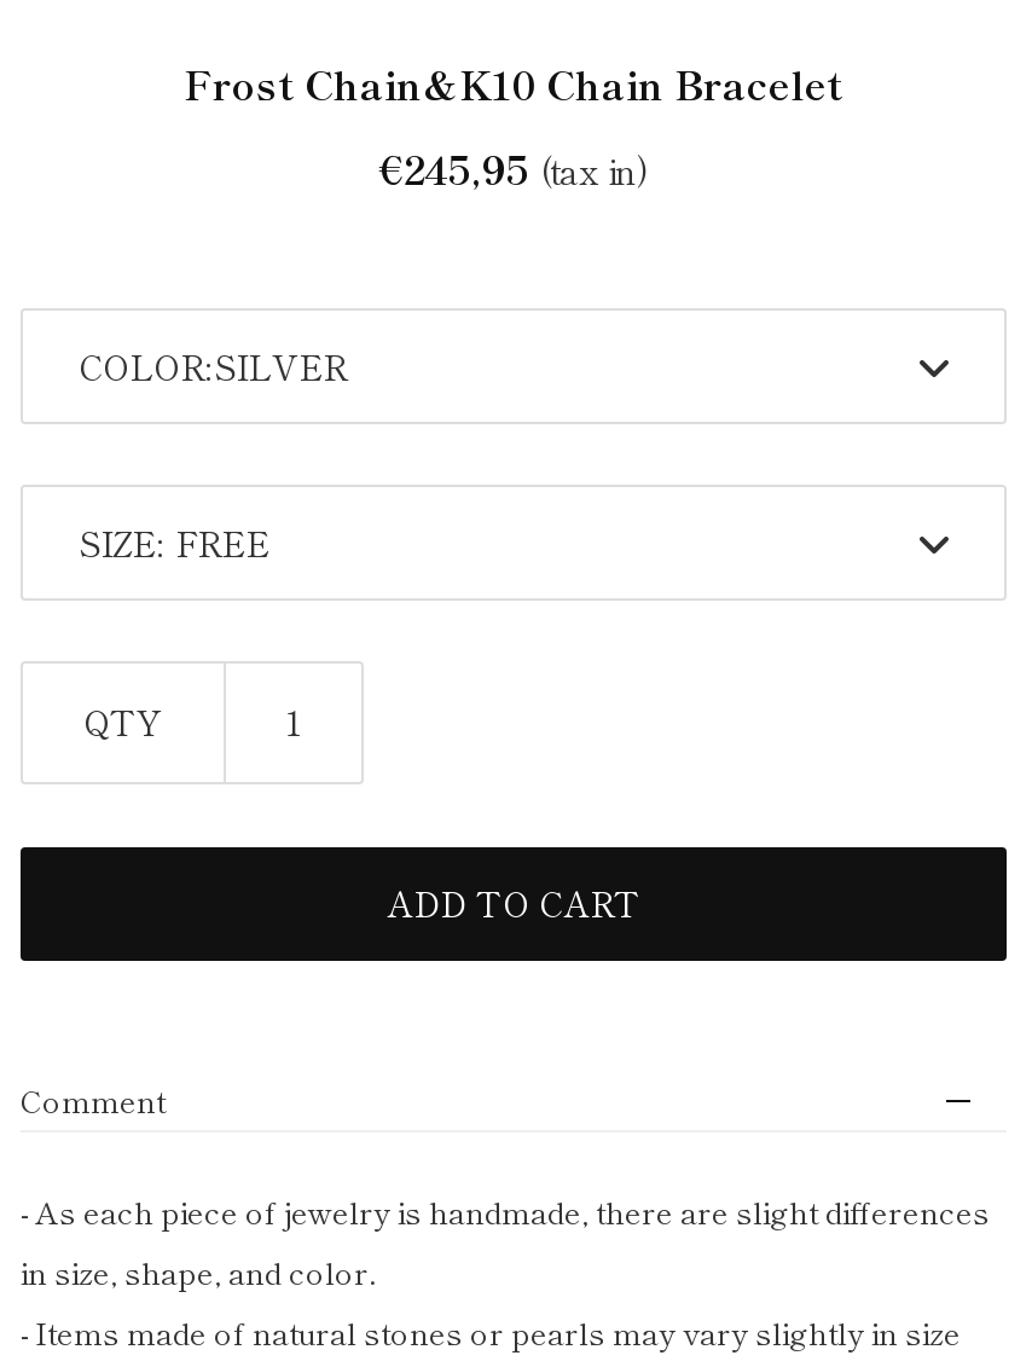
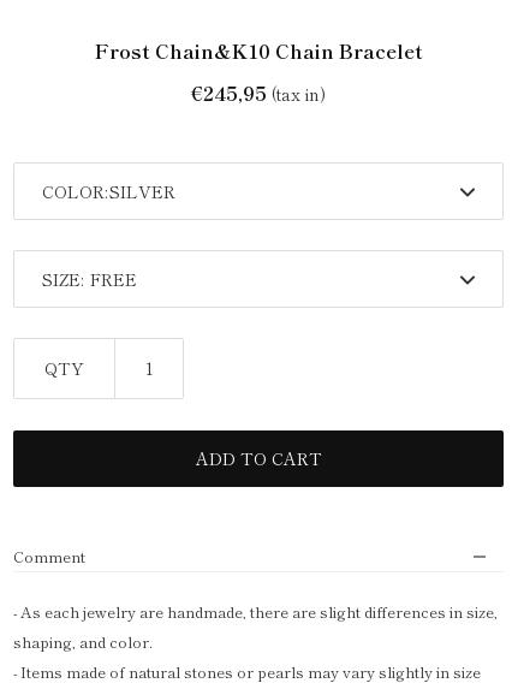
[21,1189,990,1295] - As each piece of jewelry is handmade, there are slight differences | in size, shape, and color. -> [13,600,498,653] - As each jewelry are handmade, there are slight differences in size, | shaping, and color.

